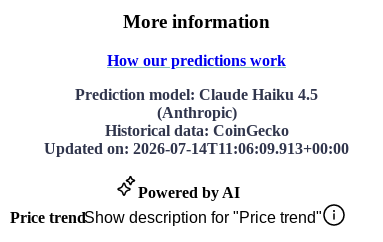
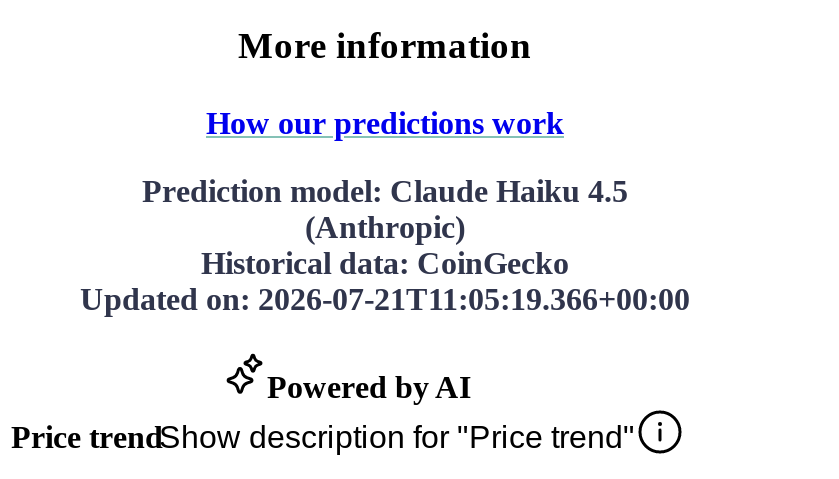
[44,140,349,157] Updated on: 2026-07-14T11:06:09.913+00:00 -> [80,282,690,316] Updated on: 2026-07-21T11:05:19.366+00:00

